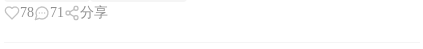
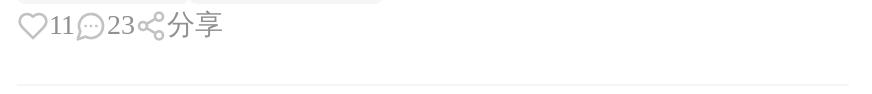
[20,5,34,20] 78 -> [49,11,75,41] 11
[50,5,64,20] 71 -> [107,11,135,41] 23

